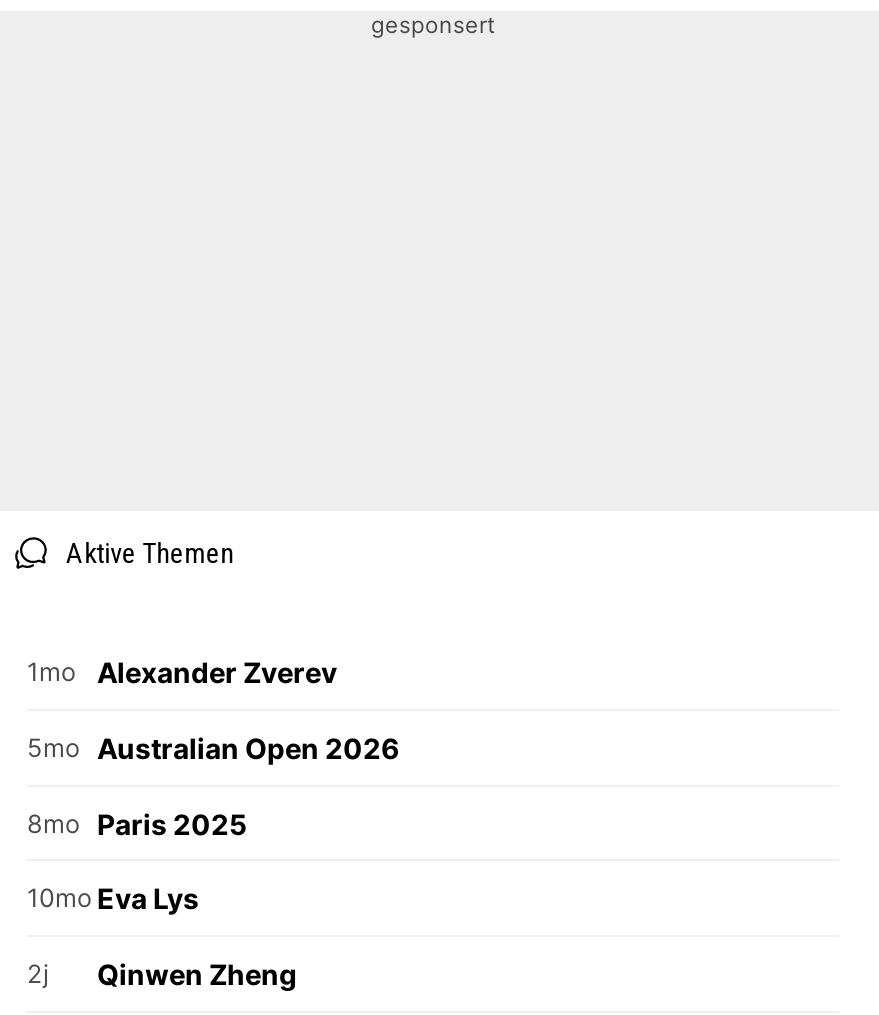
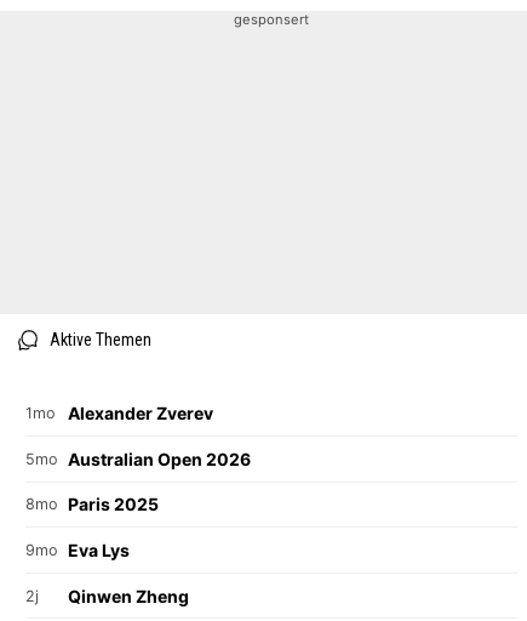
[27,881,199,915] 10mo Eva Lys -> [25,540,130,560] 9mo Eva Lys

